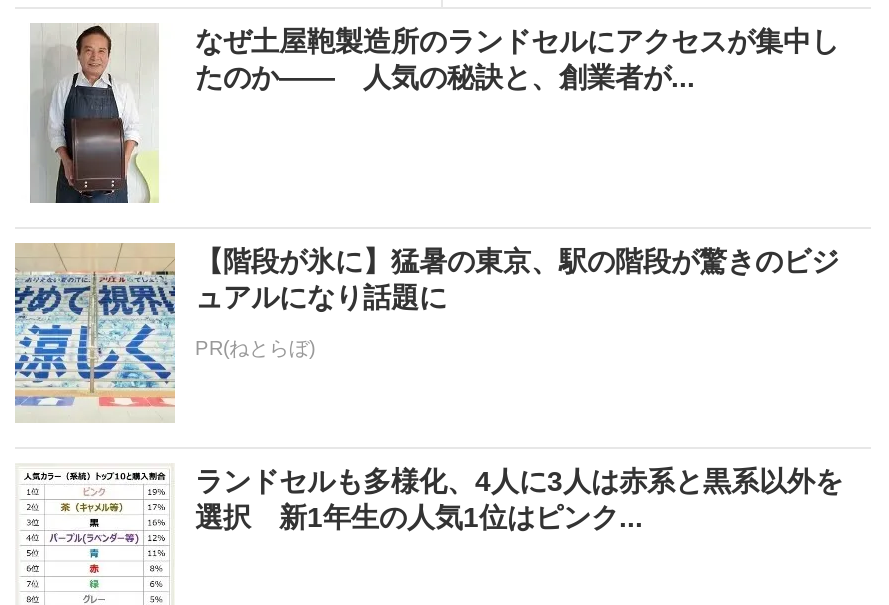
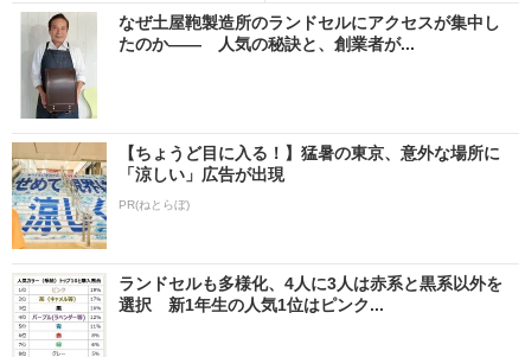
[13,243,839,423] [image] | 【階段が氷に】猛暑の東京、駅の階段が驚きのビジ | ュアルになり話題に -> [11,143,500,250] [image] | 【ちょうど目に入る！】猛暑の東京、意外な場所に | 「涼しい」広告が出現

